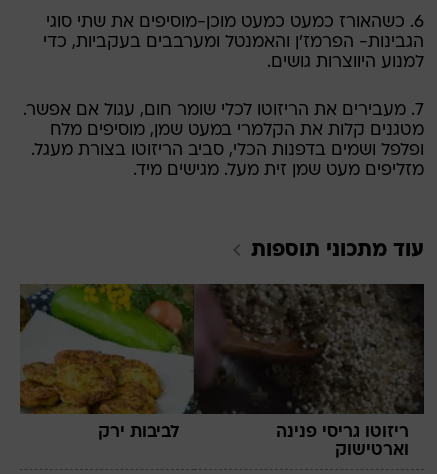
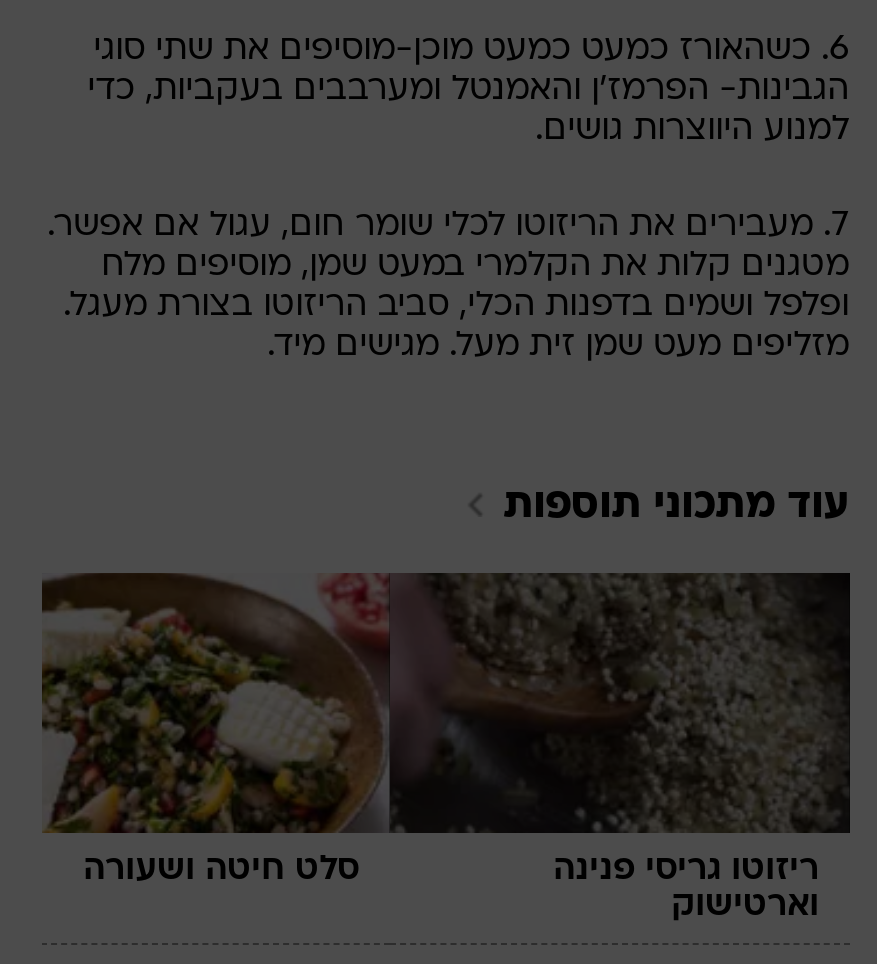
[19,283,194,441] [image] | לביבות ירק -> [40,571,392,887] [image] | סלט חיטה ושעורה

